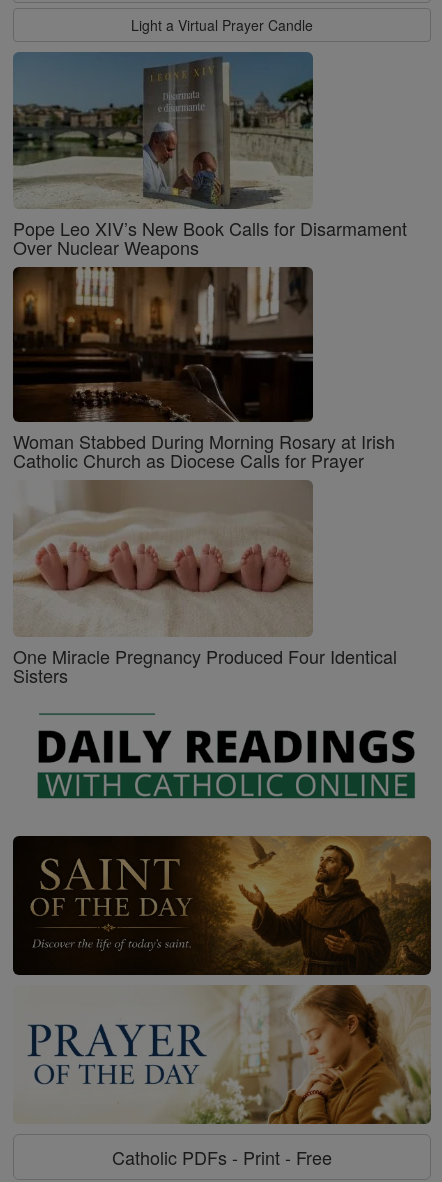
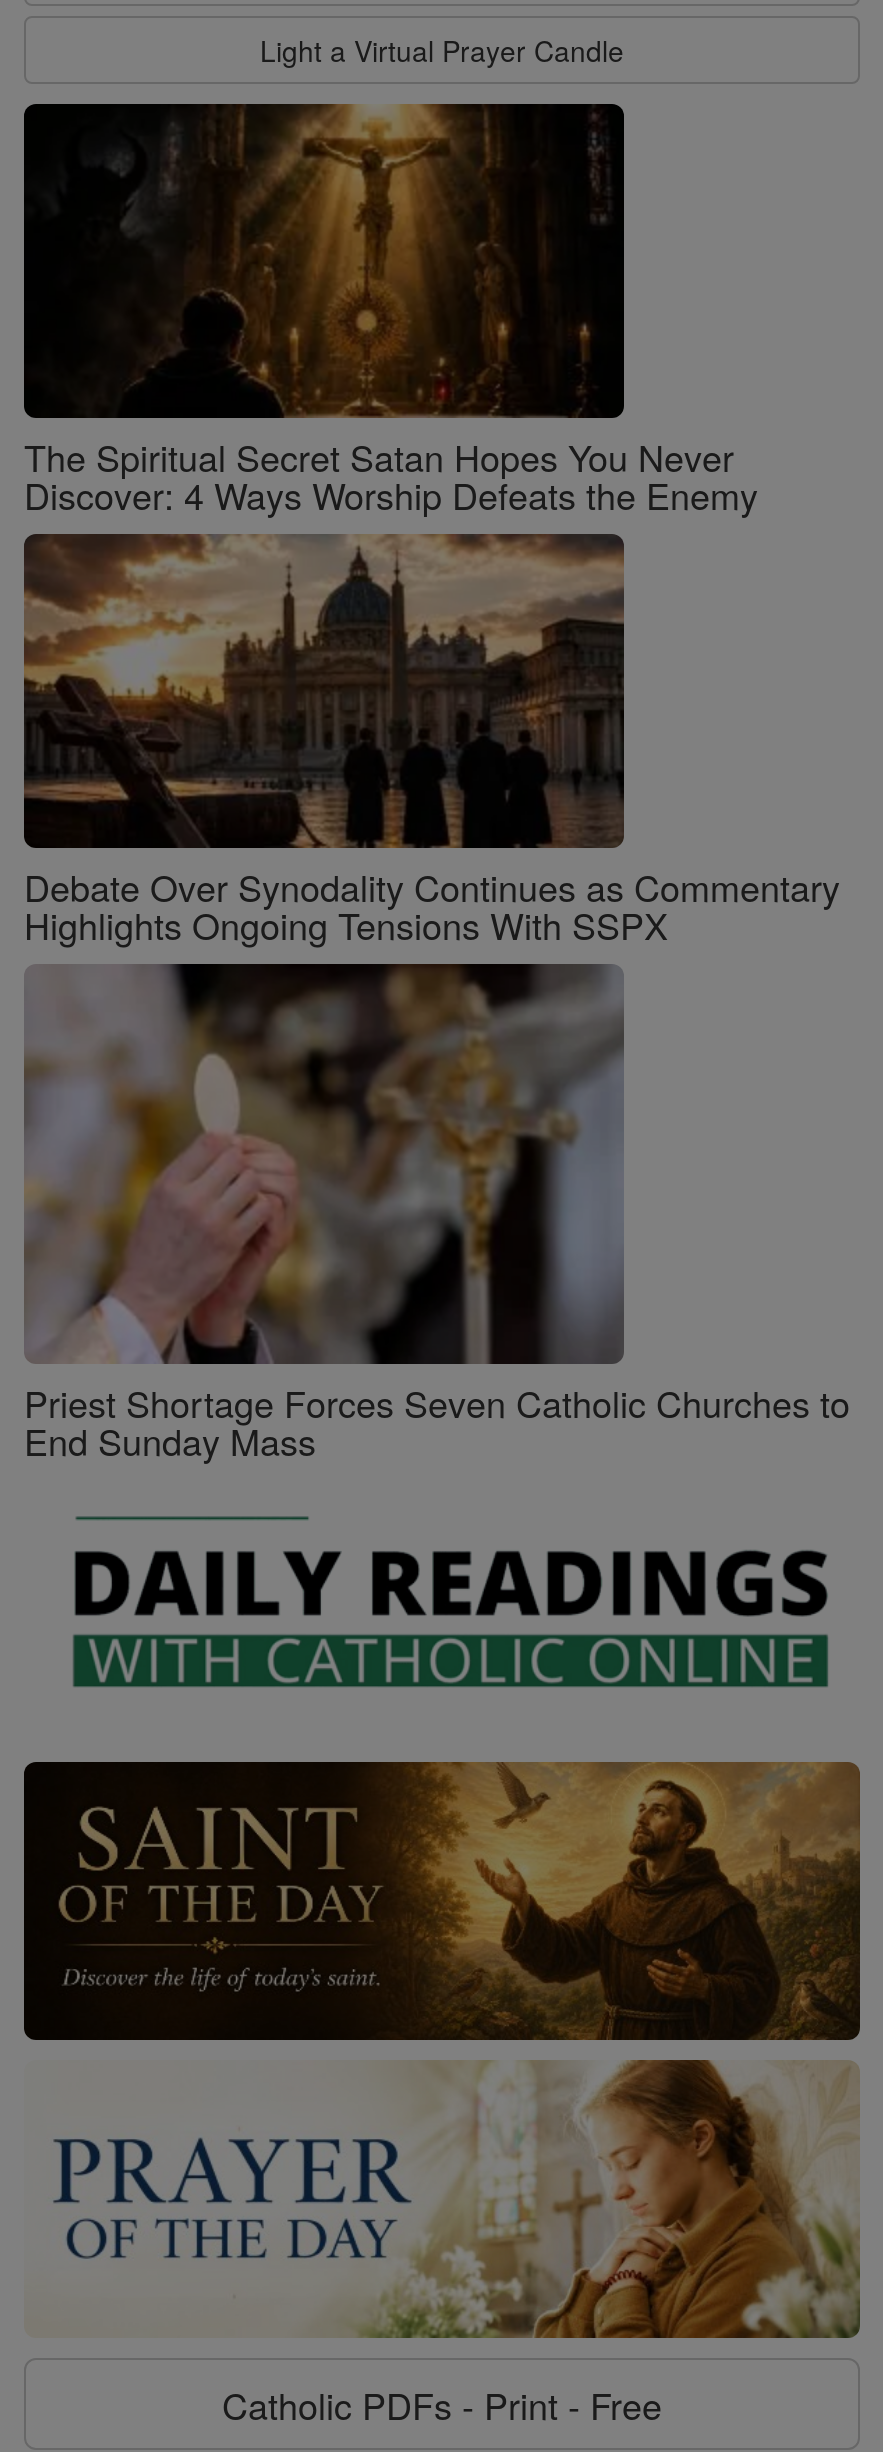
[12,51,314,162] [image] -> [22,102,626,414] [image]
[13,214,407,259] Pope Leo XIV’s New Book Calls for Disarmament | Over Nuclear Weapons -> [24,429,758,519] The Spiritual Secret Satan Hopes You Never | Discover: 4 Ways Worship Defeats the Enemy
[13,267,313,377] [image] -> [22,586,626,840] [image]
[13,427,395,472] Woman Stabbed During Morning Rosary at Irish | Catholic Church as Diocese Calls for Prayer -> [24,859,840,949] Debate Over Synodality Continues as Commentary | Highlights Ongoing Tensions With SSPX
[14,482,313,635] [image] -> [24,1050,622,1270] [image]
[13,642,397,687] One Miracle Pregnancy Produced Four Identical | Sisters -> [24,1375,850,1465] Priest Shortage Forces Seven Catholic Churches to | End Sunday Mass

